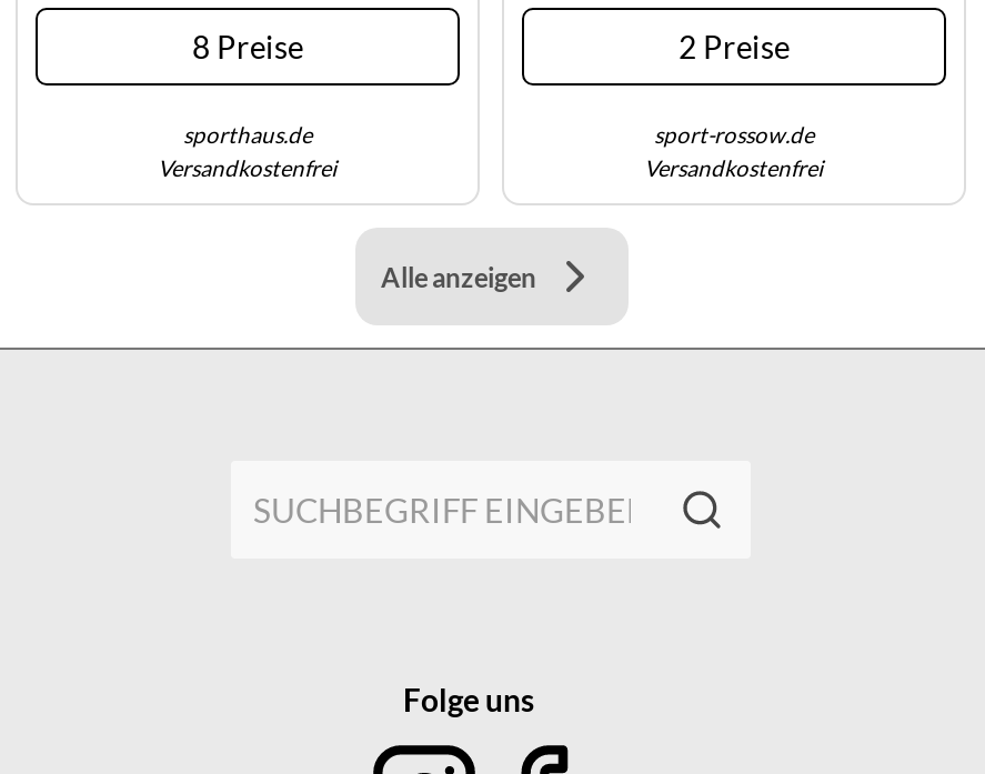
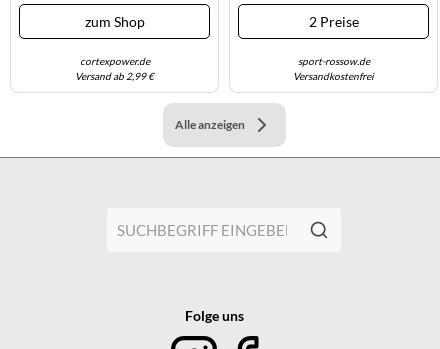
[192,28,303,66] 8 Preise -> [84,13,144,30] zum Shop
[158,122,338,182] sporthaus.de | Versandkostenfrei -> [75,55,154,82] cortexpower.de | Versand ab 2,99 €

